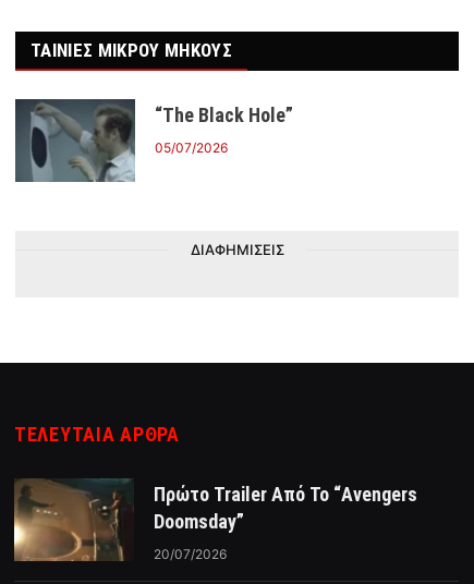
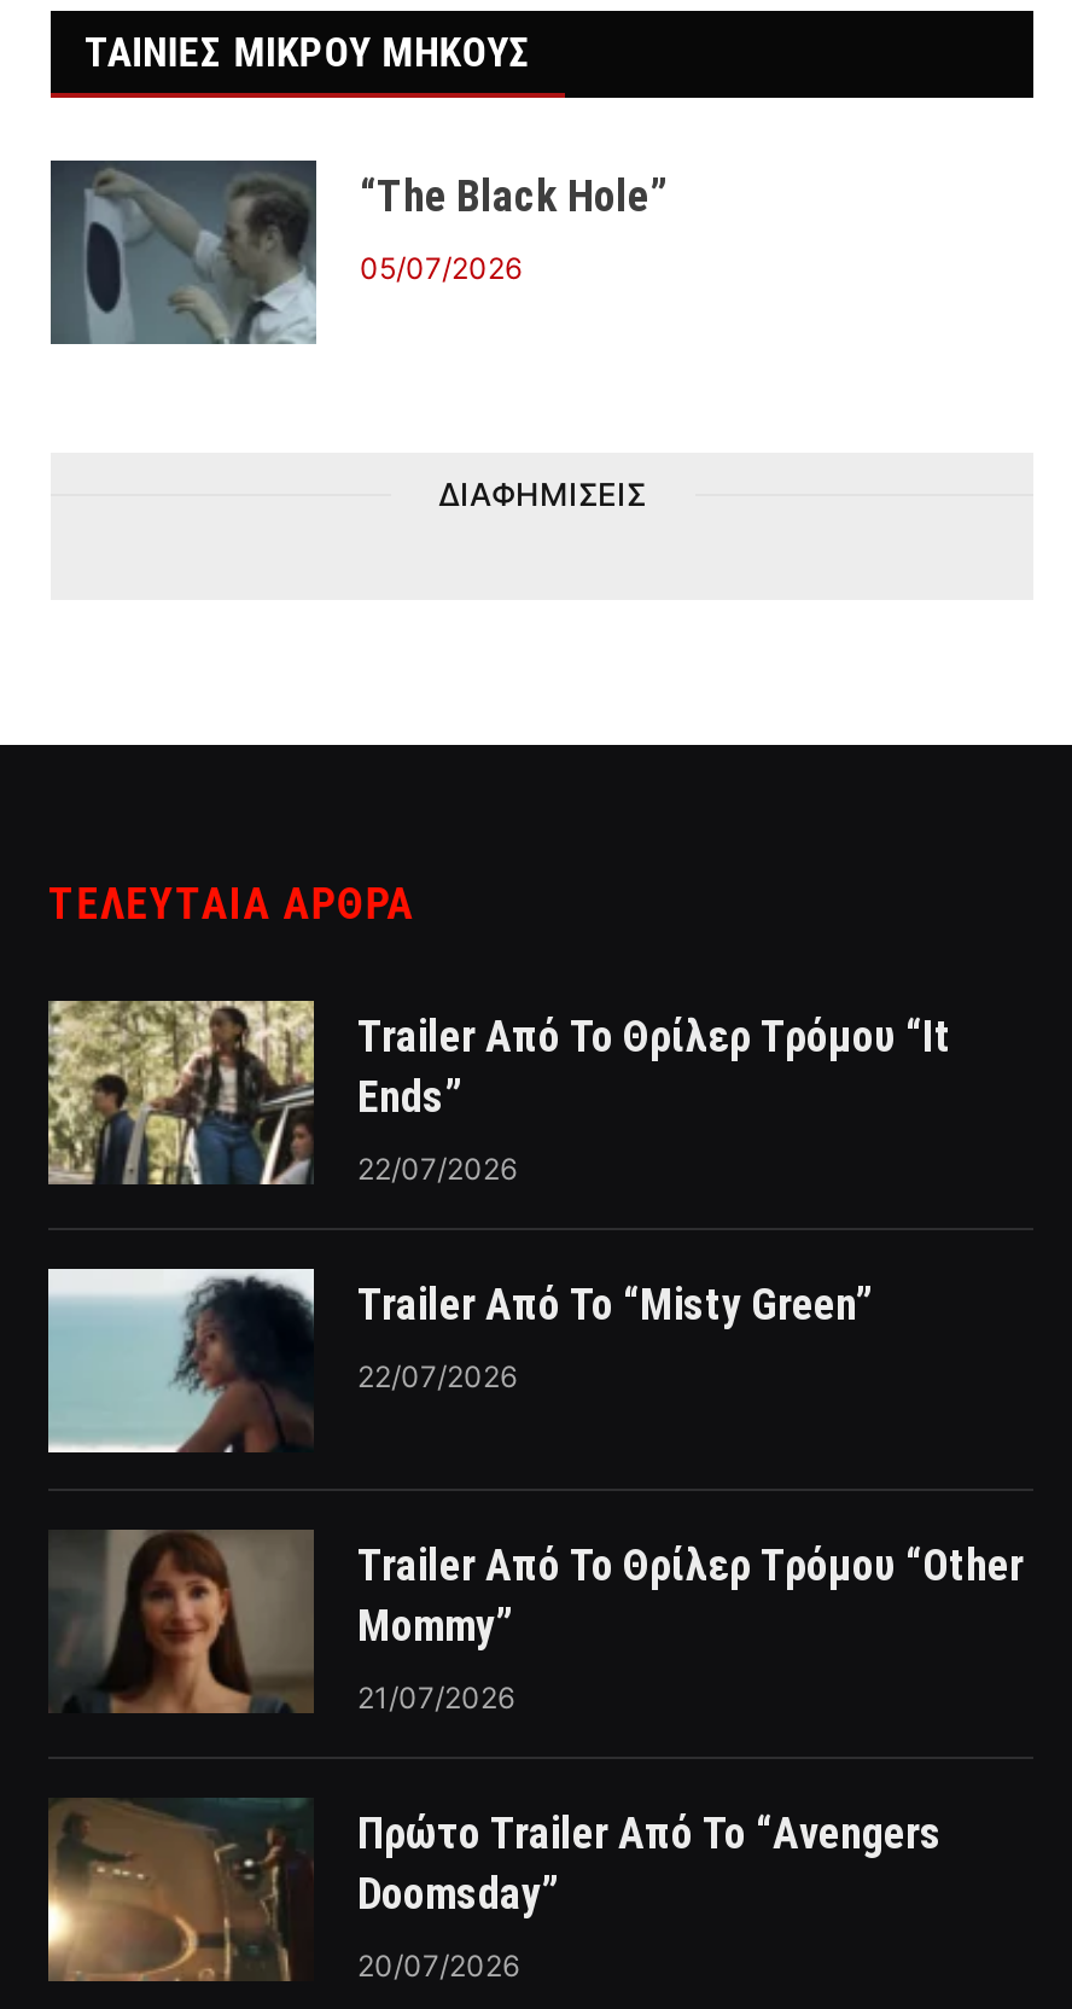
none -> [46,998,951,1393] [image] | Trailer Από Το Θρίλερ Τρόμου “It | Ends” | 22/07/2026 | Trailer Από Το “Misty Green” | 22/07/2026
none -> [46,1266,316,1455] [image]
none -> [48,1527,1024,1716] [image] | Trailer Από Το Θρίλερ Τρόμου “Other | Mommy” | 21/07/2026

